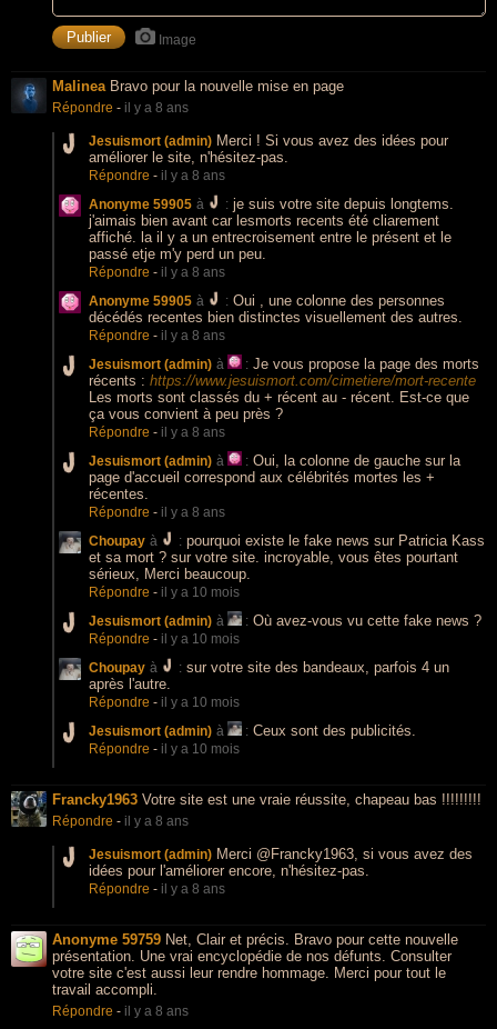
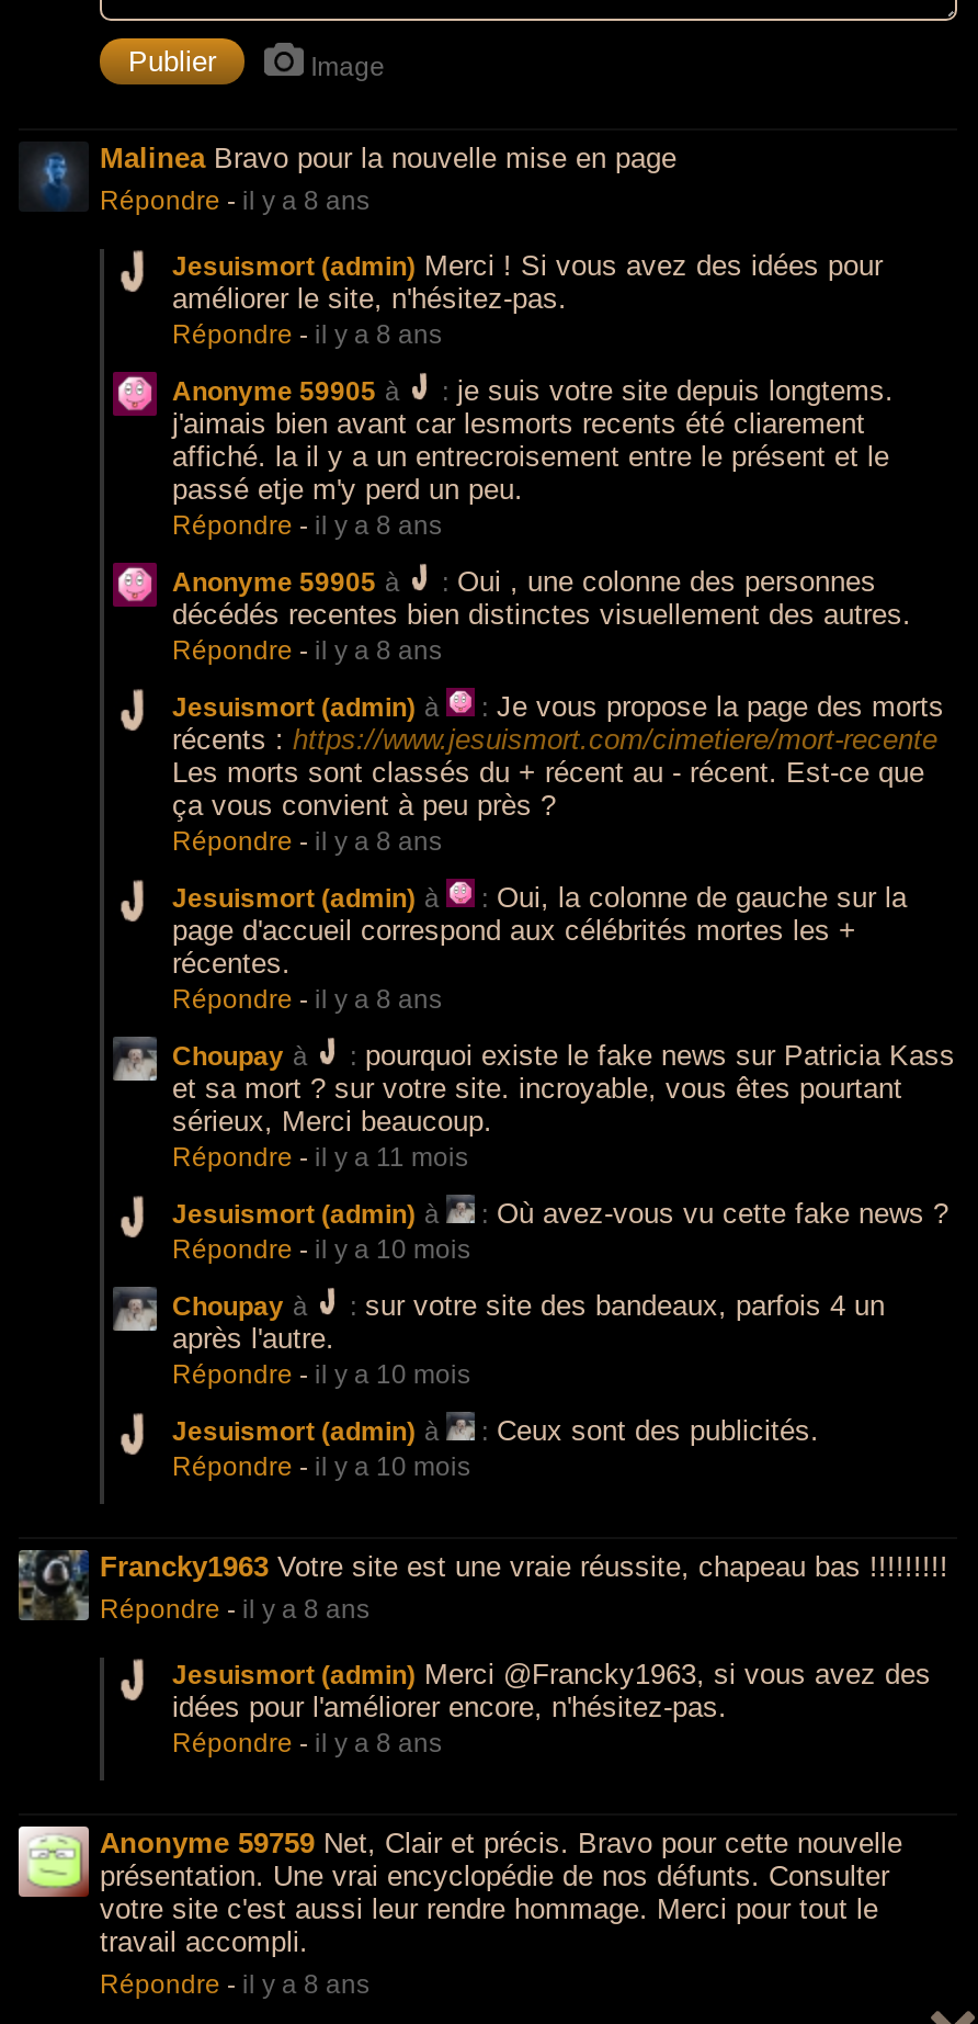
[89,585,240,600] Répondre - il y a 10 mois -> [172,1142,468,1173] Répondre - il y a 11 mois

